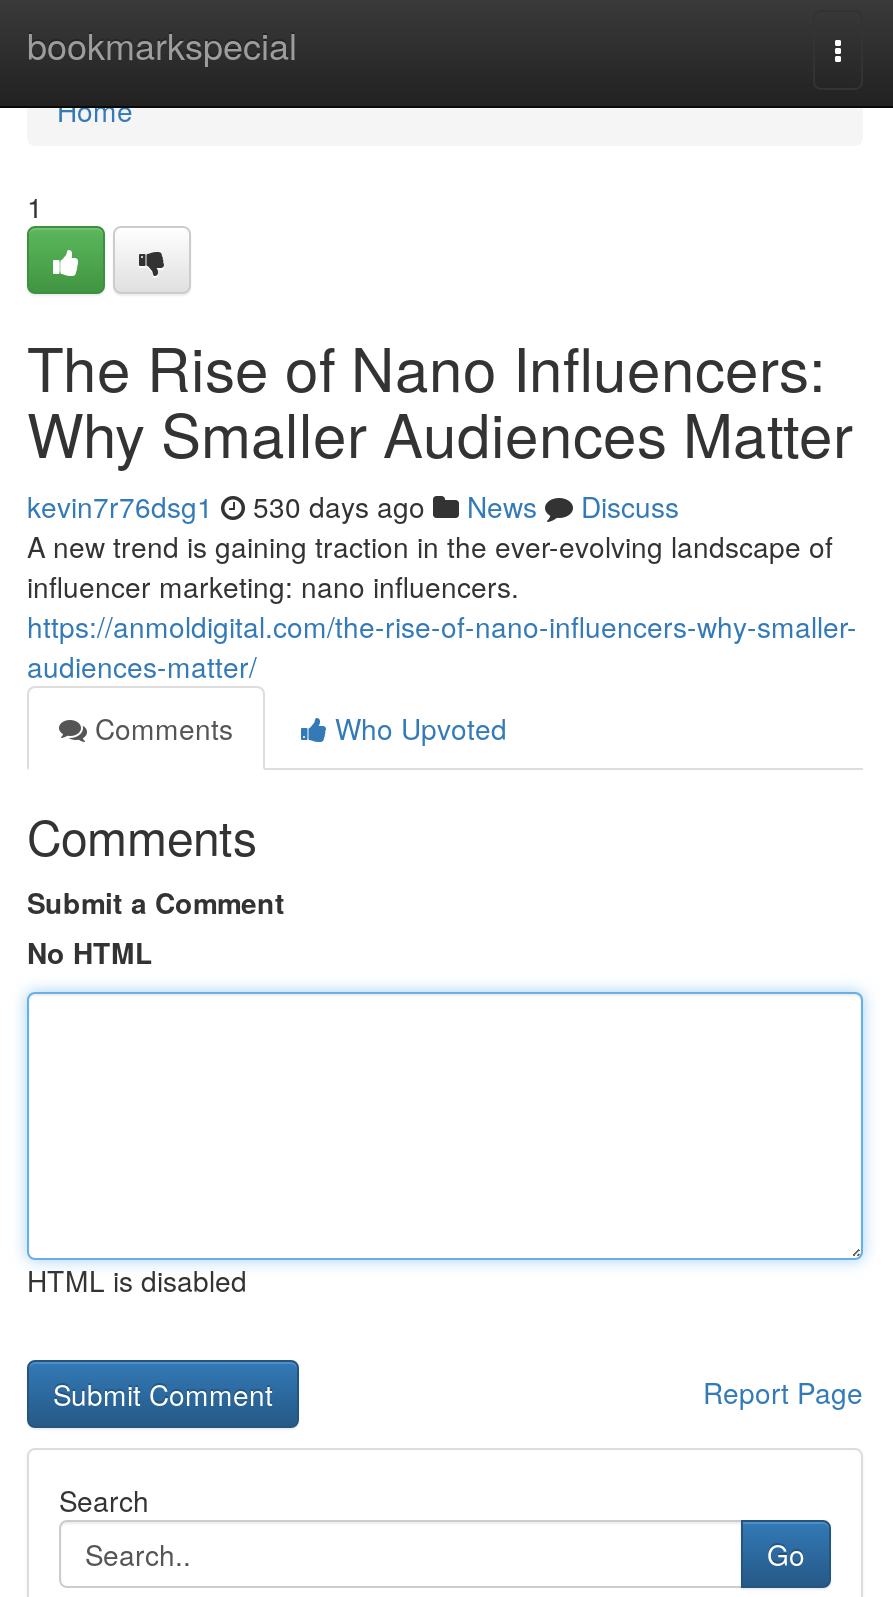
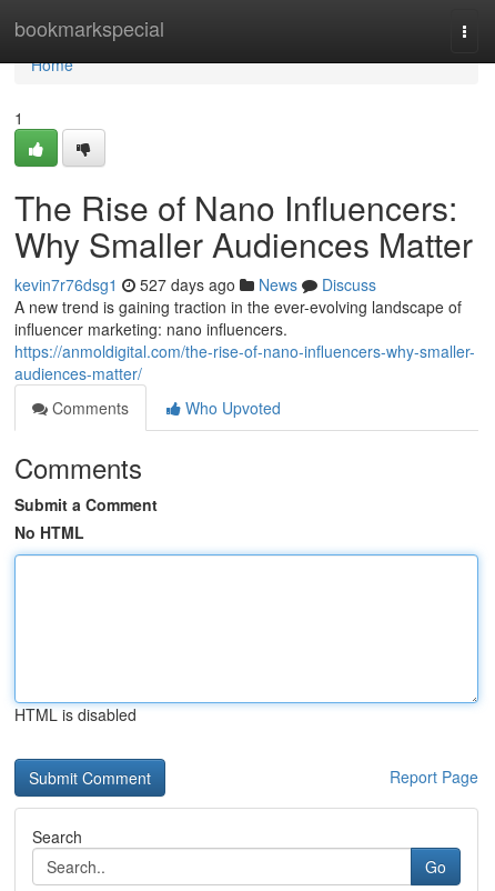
[27,486,679,526] kevin7r76dsg1 530 days ago News Discuss -> [14,273,376,296] kevin7r76dsg1 527 days ago News Discuss

